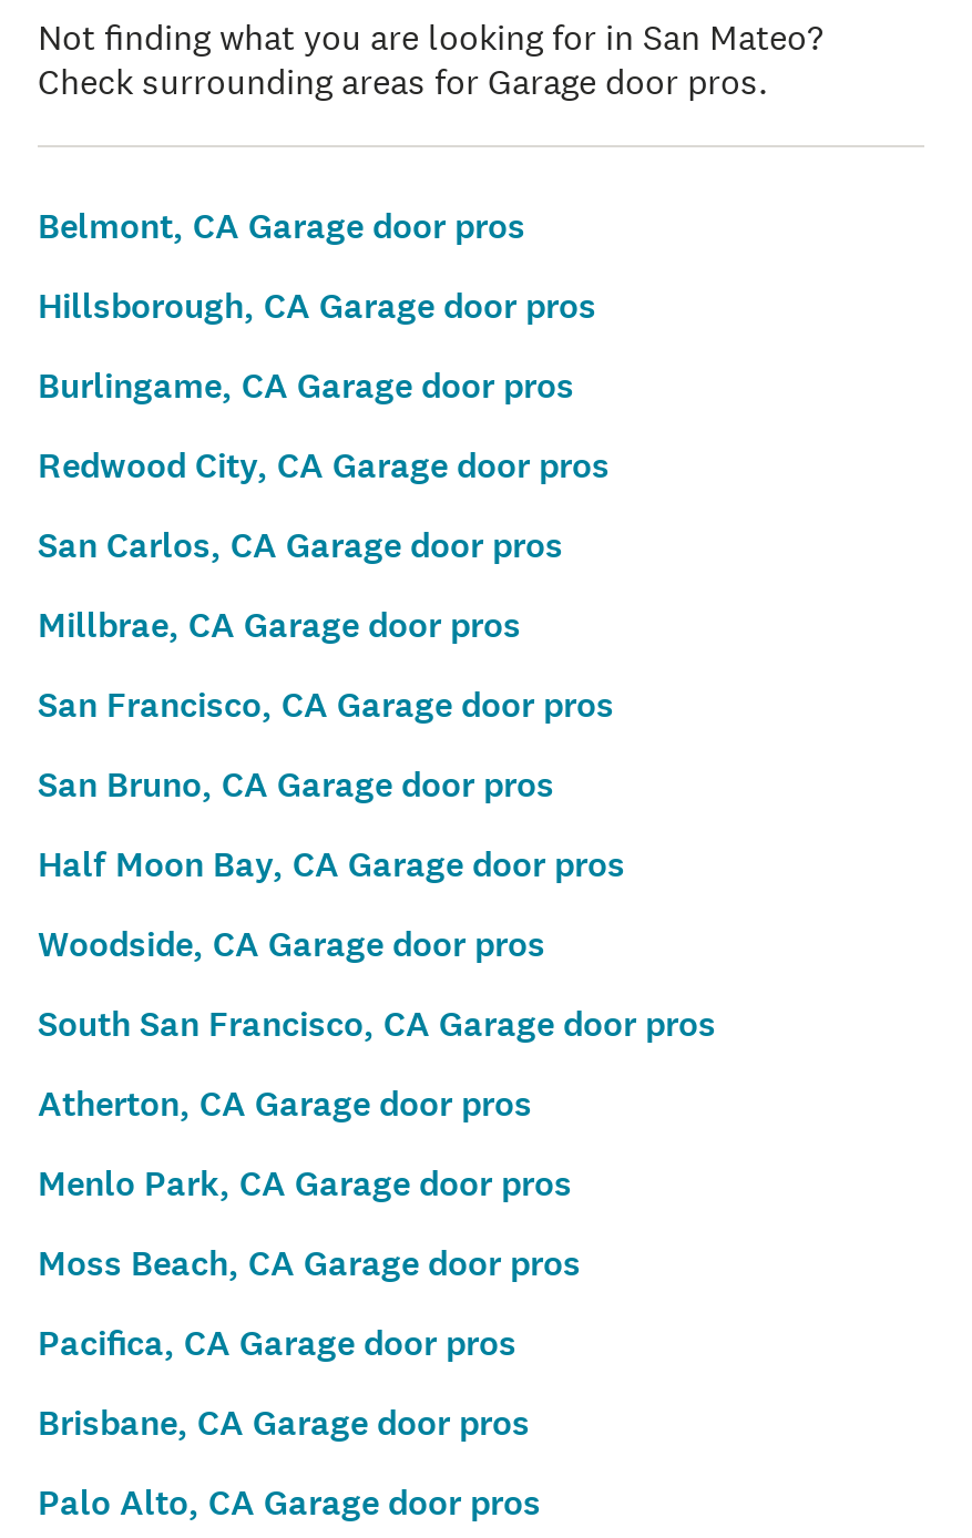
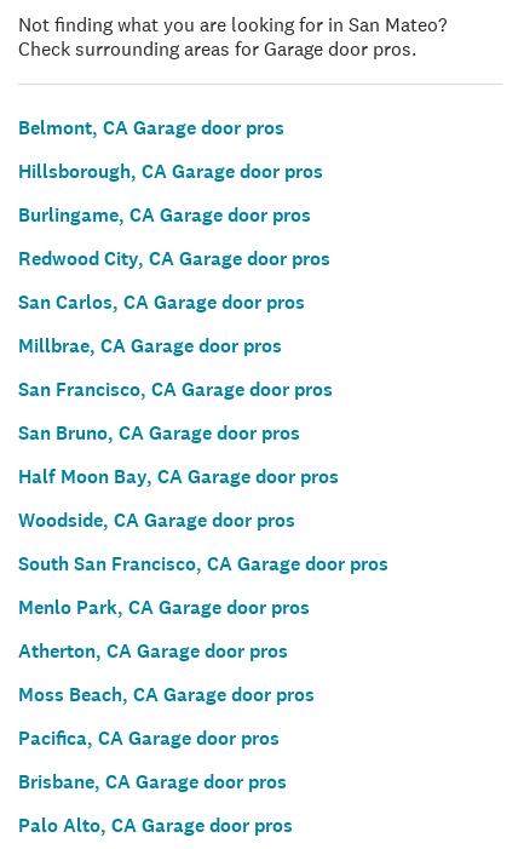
moved [38,1080,532,1127] -> [18,638,288,664]: Atherton, CA Garage door pros
moved [38,1160,572,1207] -> [18,595,310,620]: Menlo Park, CA Garage door pros

